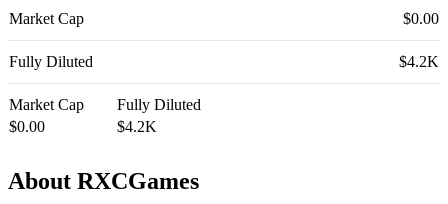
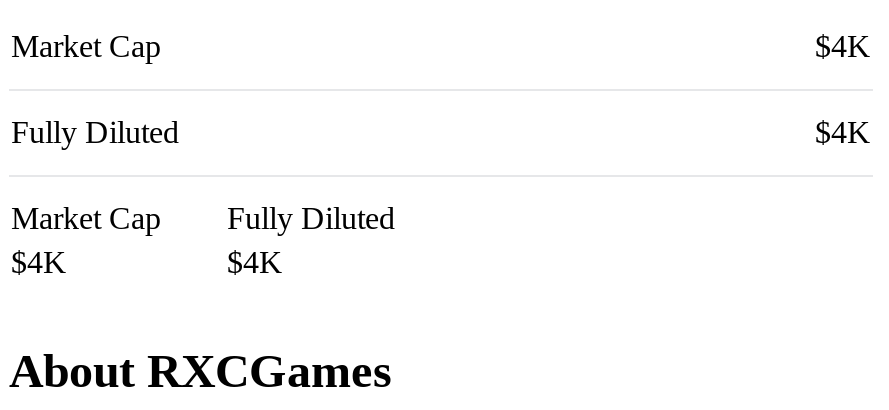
[403,10,439,27] $0.00 -> [815,29,871,63] $4K
[399,53,439,70] $4.2K -> [815,115,871,149] $4K
[9,118,157,135] $0.00 | $4.2K -> [11,245,283,279] $4K | $4K

